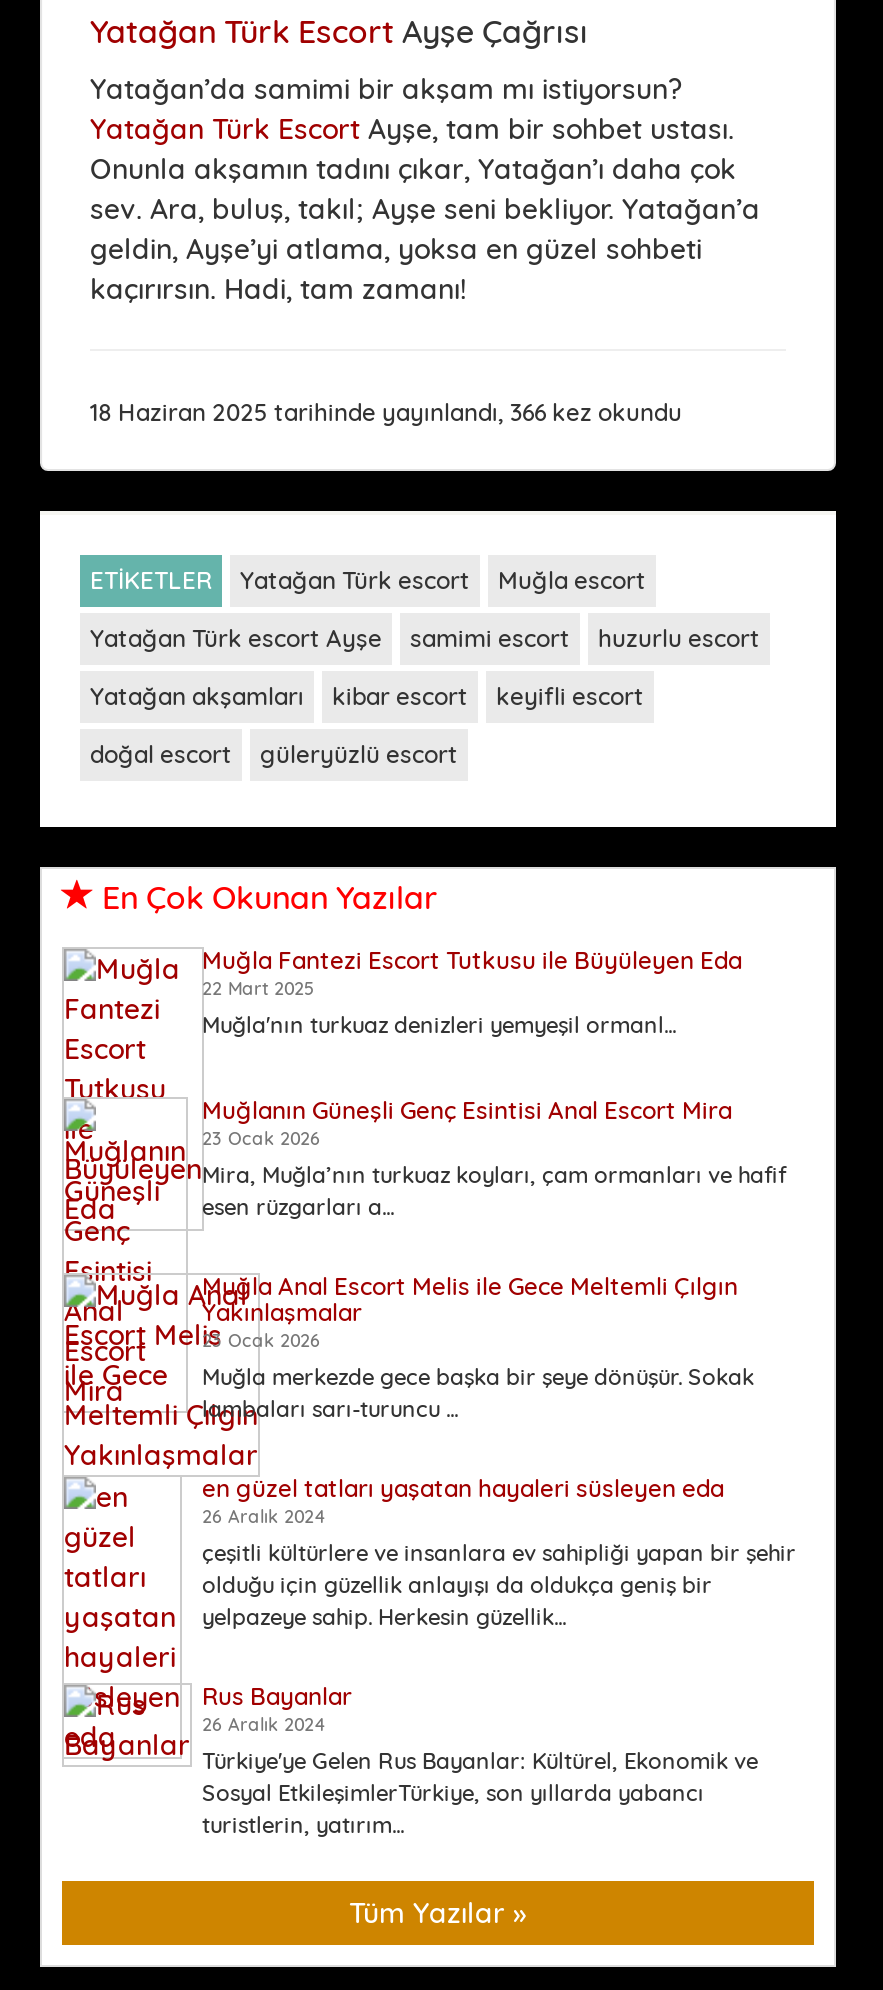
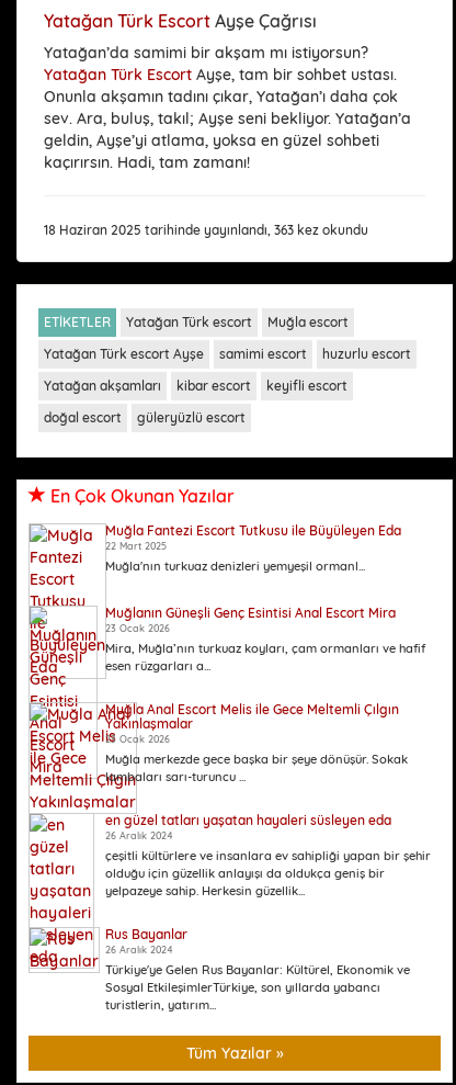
[90,397,682,427] 18 Haziran 2025 tarihinde yayınlandı, 366 kez okundu -> [44,221,368,238] 18 Haziran 2025 tarihinde yayınlandı, 363 kez okundu

